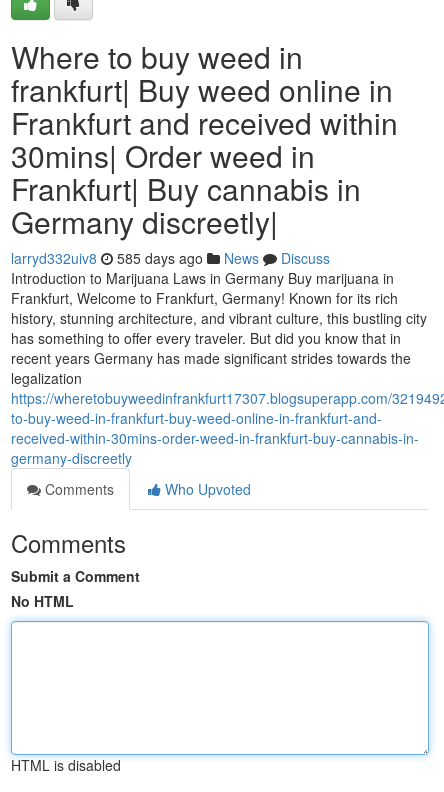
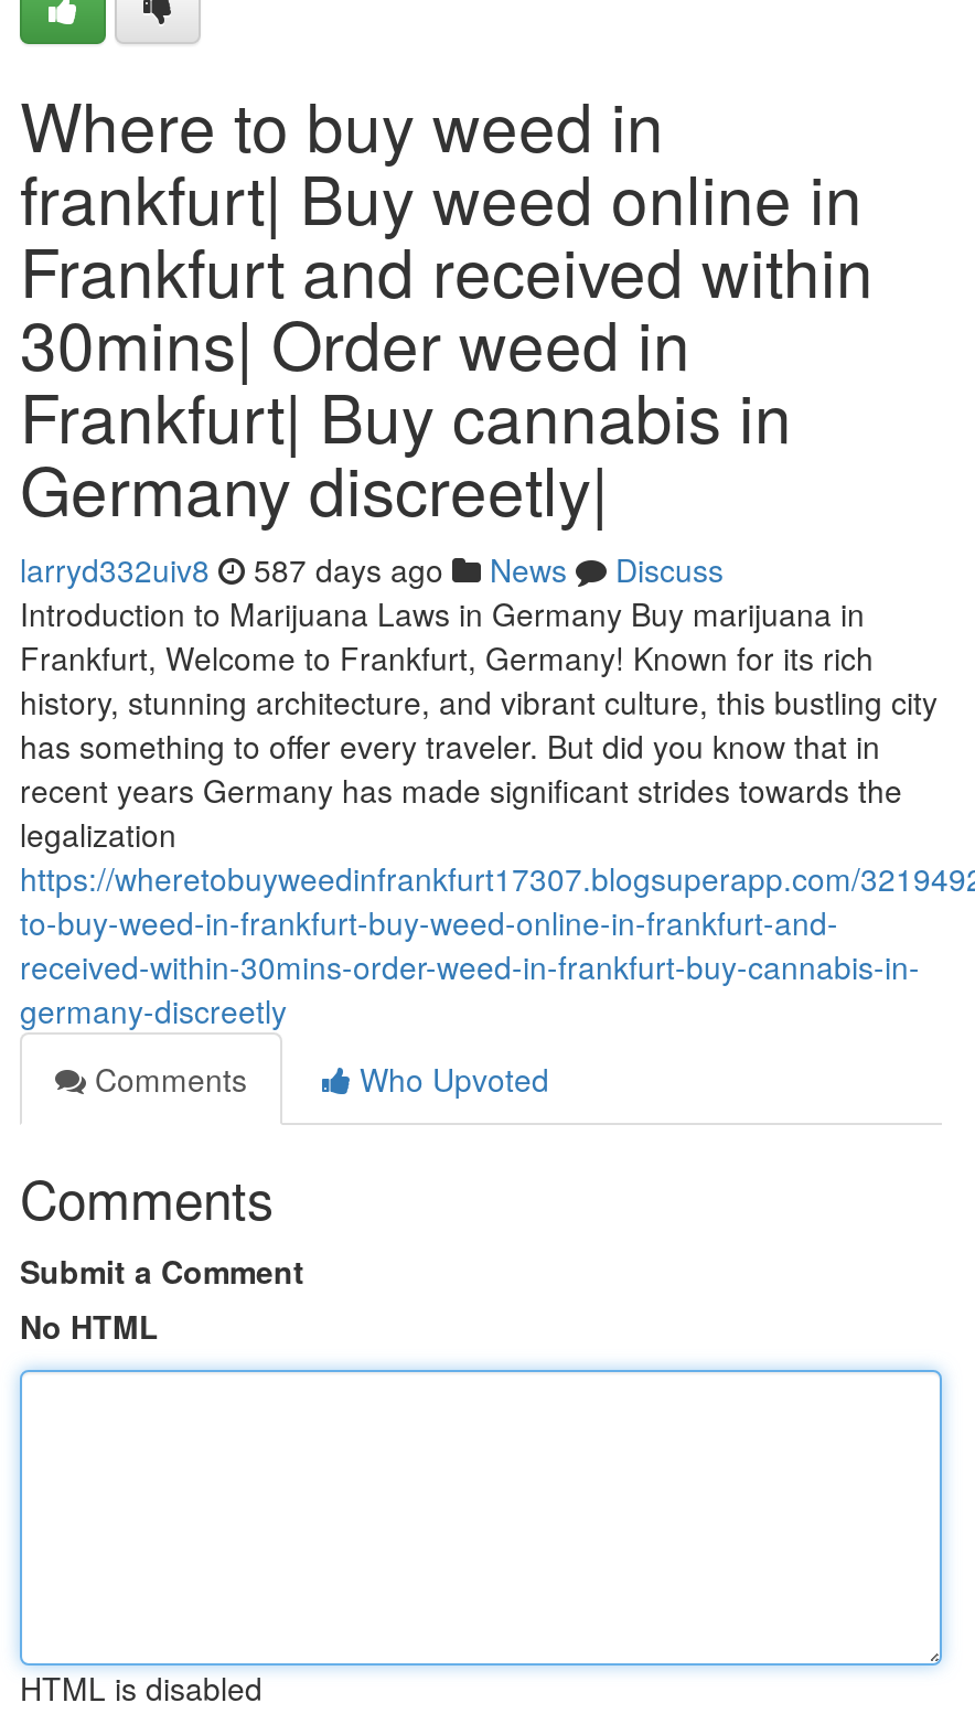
[11,248,330,268] larryd332uiv8 585 days ago News Discuss -> [20,547,724,591] larryd332uiv8 587 days ago News Discuss

